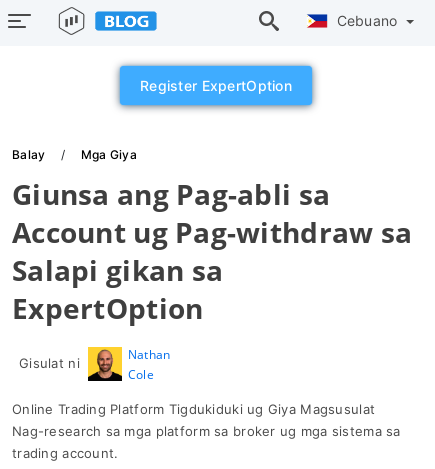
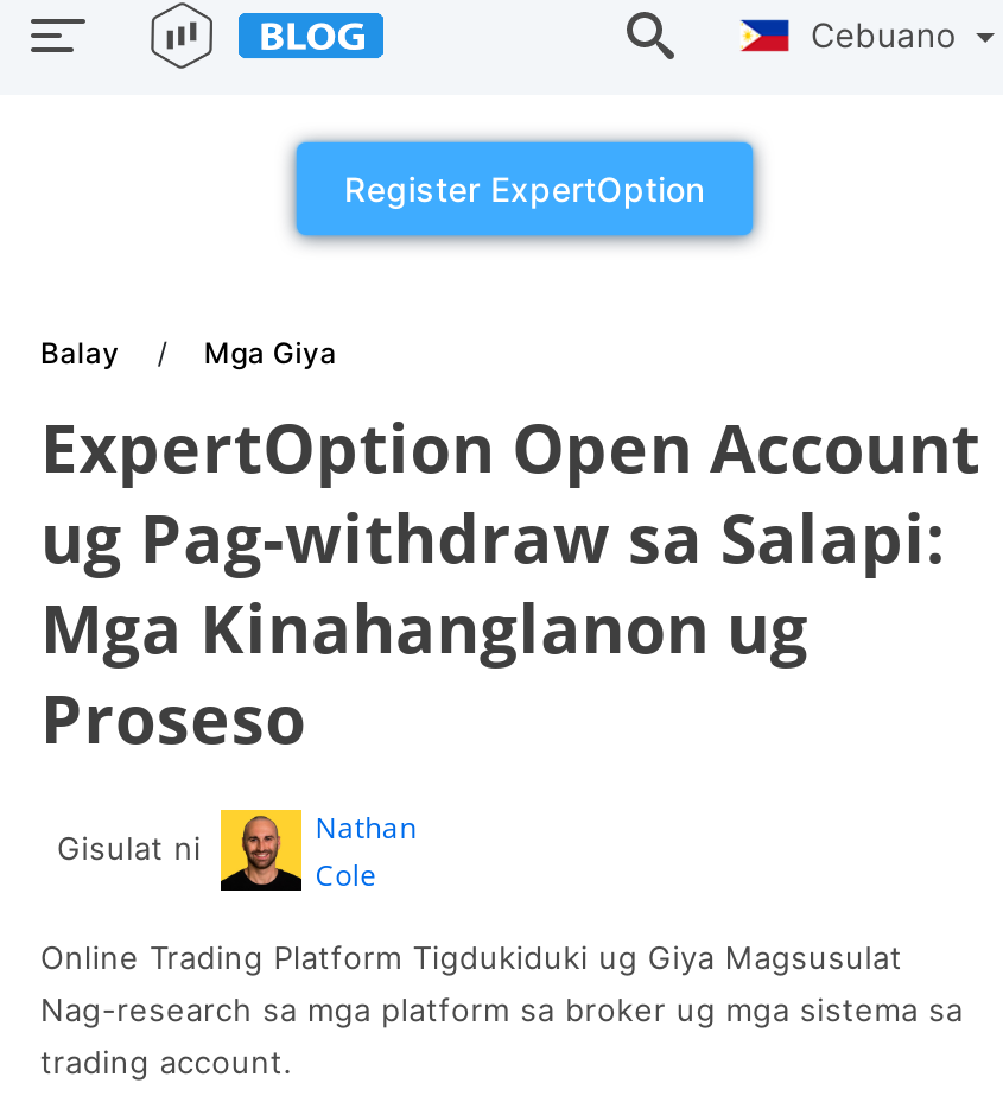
[12,175,412,327] Giunsa ang Pag-abli sa | Account ug Pag-withdraw sa | Salapi gikan sa | ExpertOption -> [40,401,980,762] ExpertOption Open Account | ug Pag-withdraw sa Salapi: | Mga Kinahanglanon ug | Proseso

